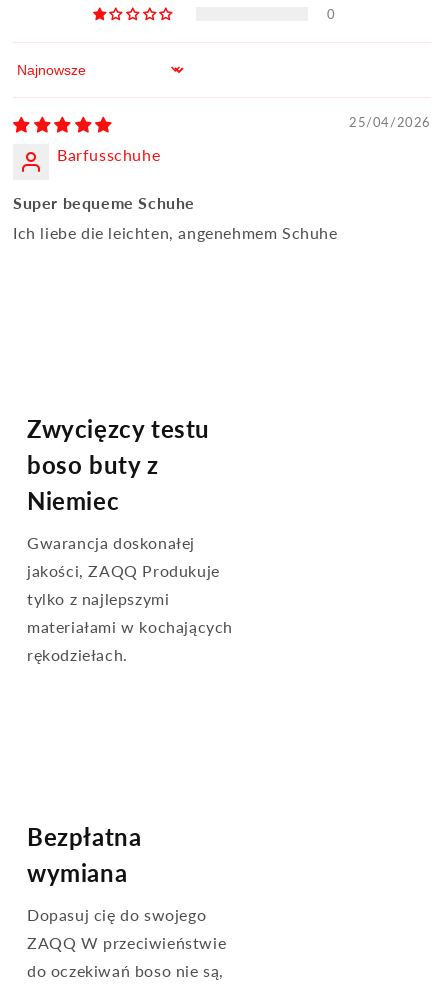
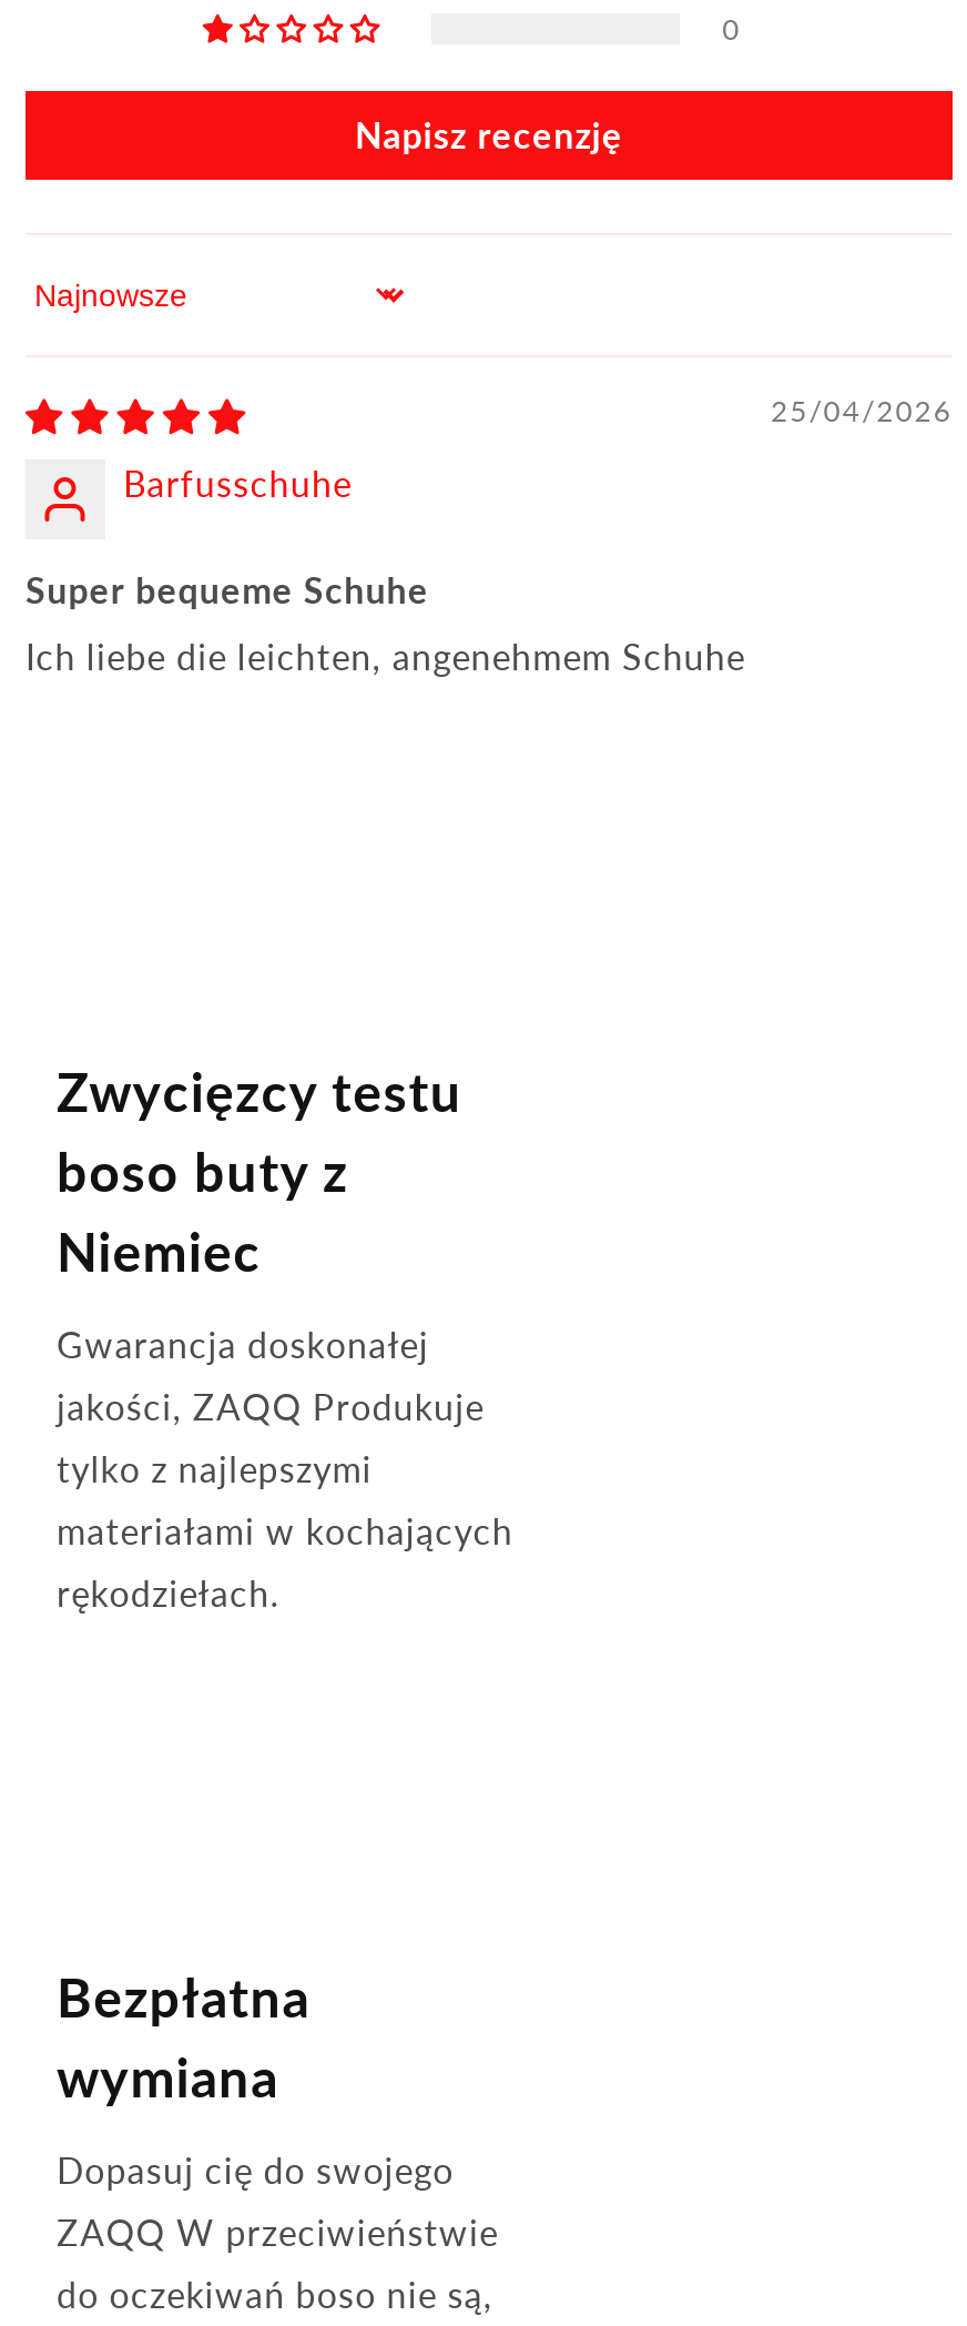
none -> [355,113,623,155] Napisz recenzję

